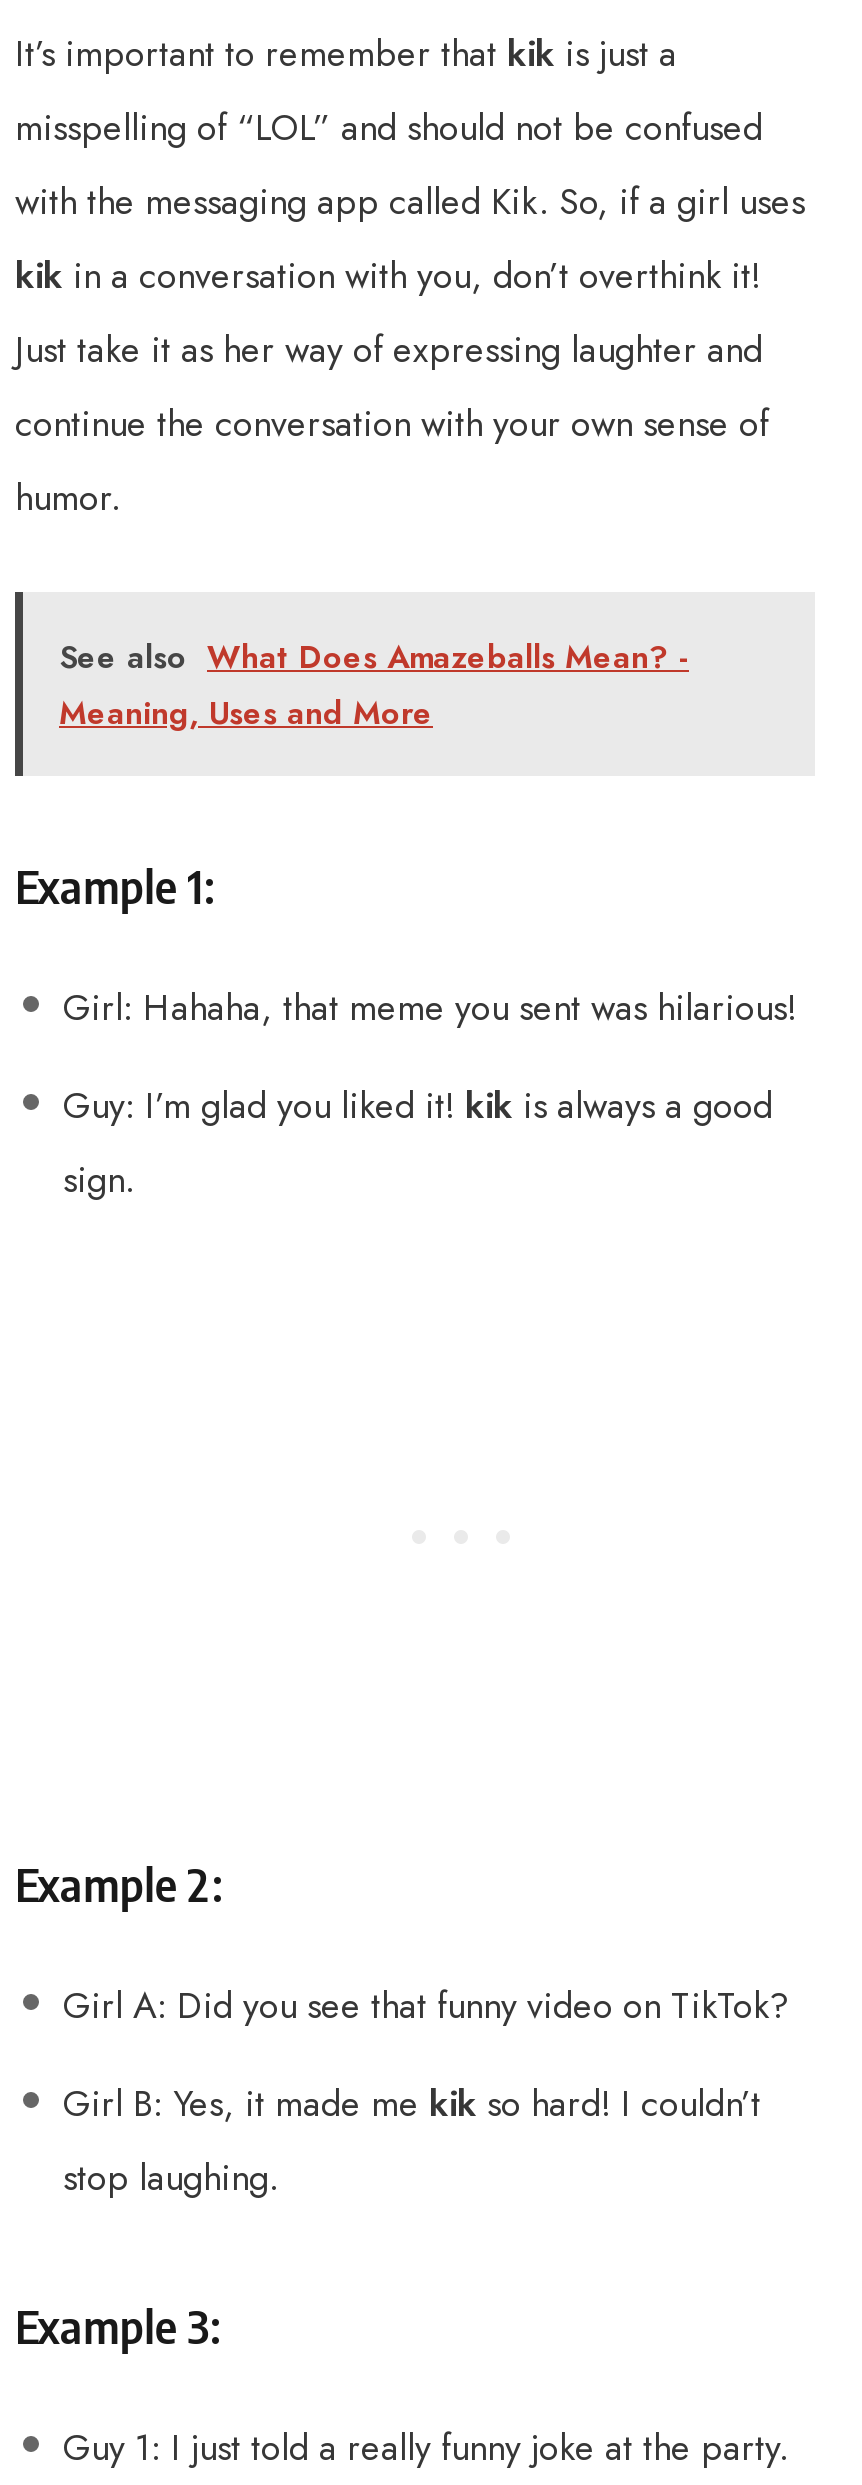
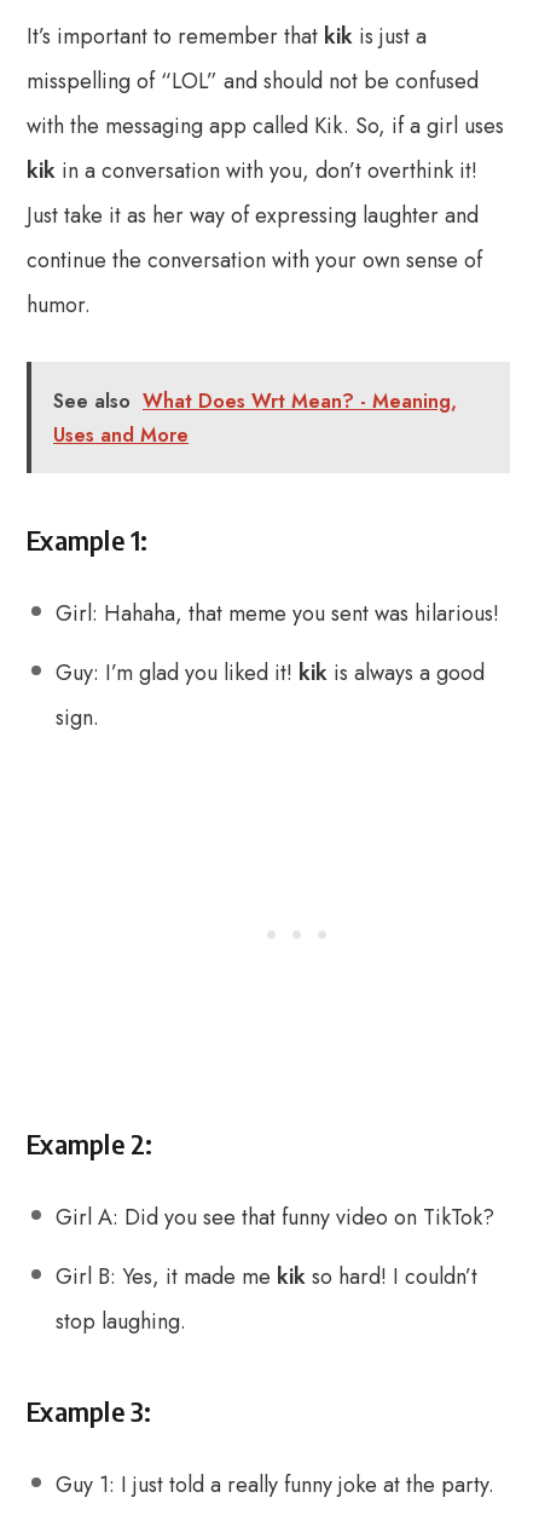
[59,634,689,736] See also What Does Amazeballs Mean? - | Meaning, Uses and More -> [53,387,457,449] See also What Does Wrt Mean? - Meaning, | Uses and More

